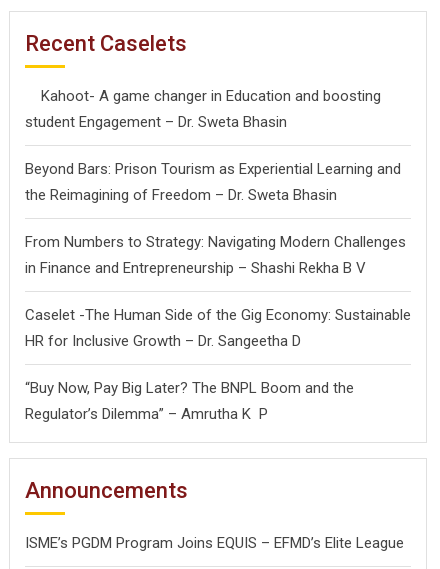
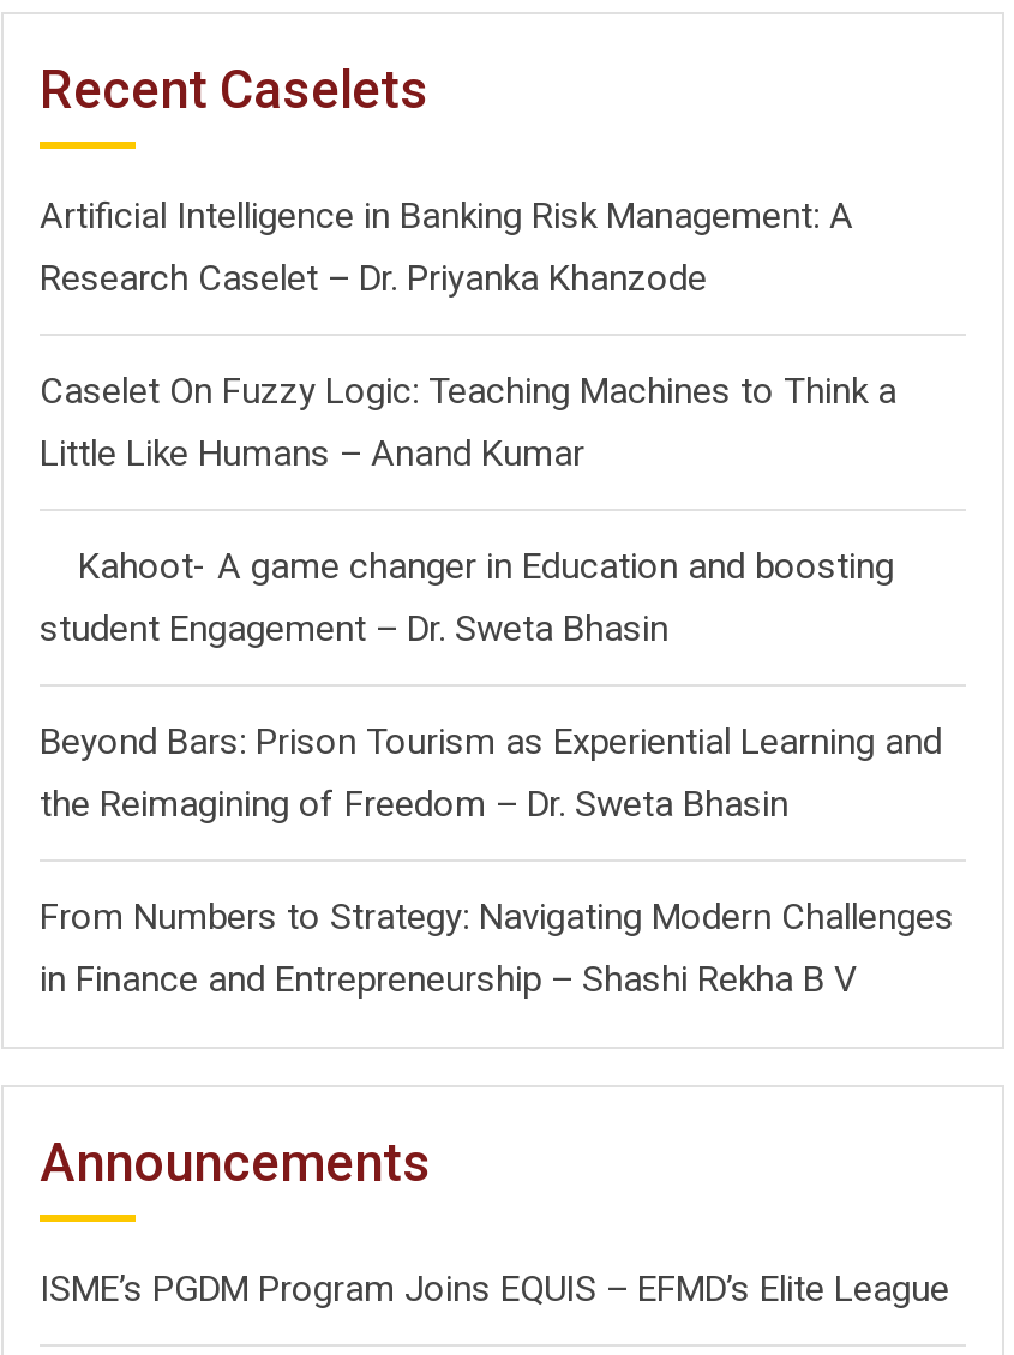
none -> [40,194,896,475] Artificial Intelligence in Banking Risk Management: A | Research Caselet – Dr. Priyanka Khanzode | Caselet On Fuzzy Logic: Teaching Machines to Think a | Little Like Humans – Anand Kumar
moved [25,87,406,277] -> [40,545,954,1001]: Kahoot- A game changer in Education and boosting | student Engagement – Dr. Sweta Bhasin | Beyond Bars: Prison Tourism as Experiential Learning and | the Reimagining of Freedom – Dr. Sweta Bhasin | From Numbers to Strategy: Navigating Modern Challenges | in Finance and Entrepreneurship – Shashi Rekha B V
[25,306,411,423] Caselet -The Human Side of the Gig Economy: Sustainable | HR for Inclusive Growth – Dr. Sangeetha D | “Buy Now, Pay Big Later? The BNPL Boom and the | Regulator’s Dilemma” – Amrutha K P -> none

